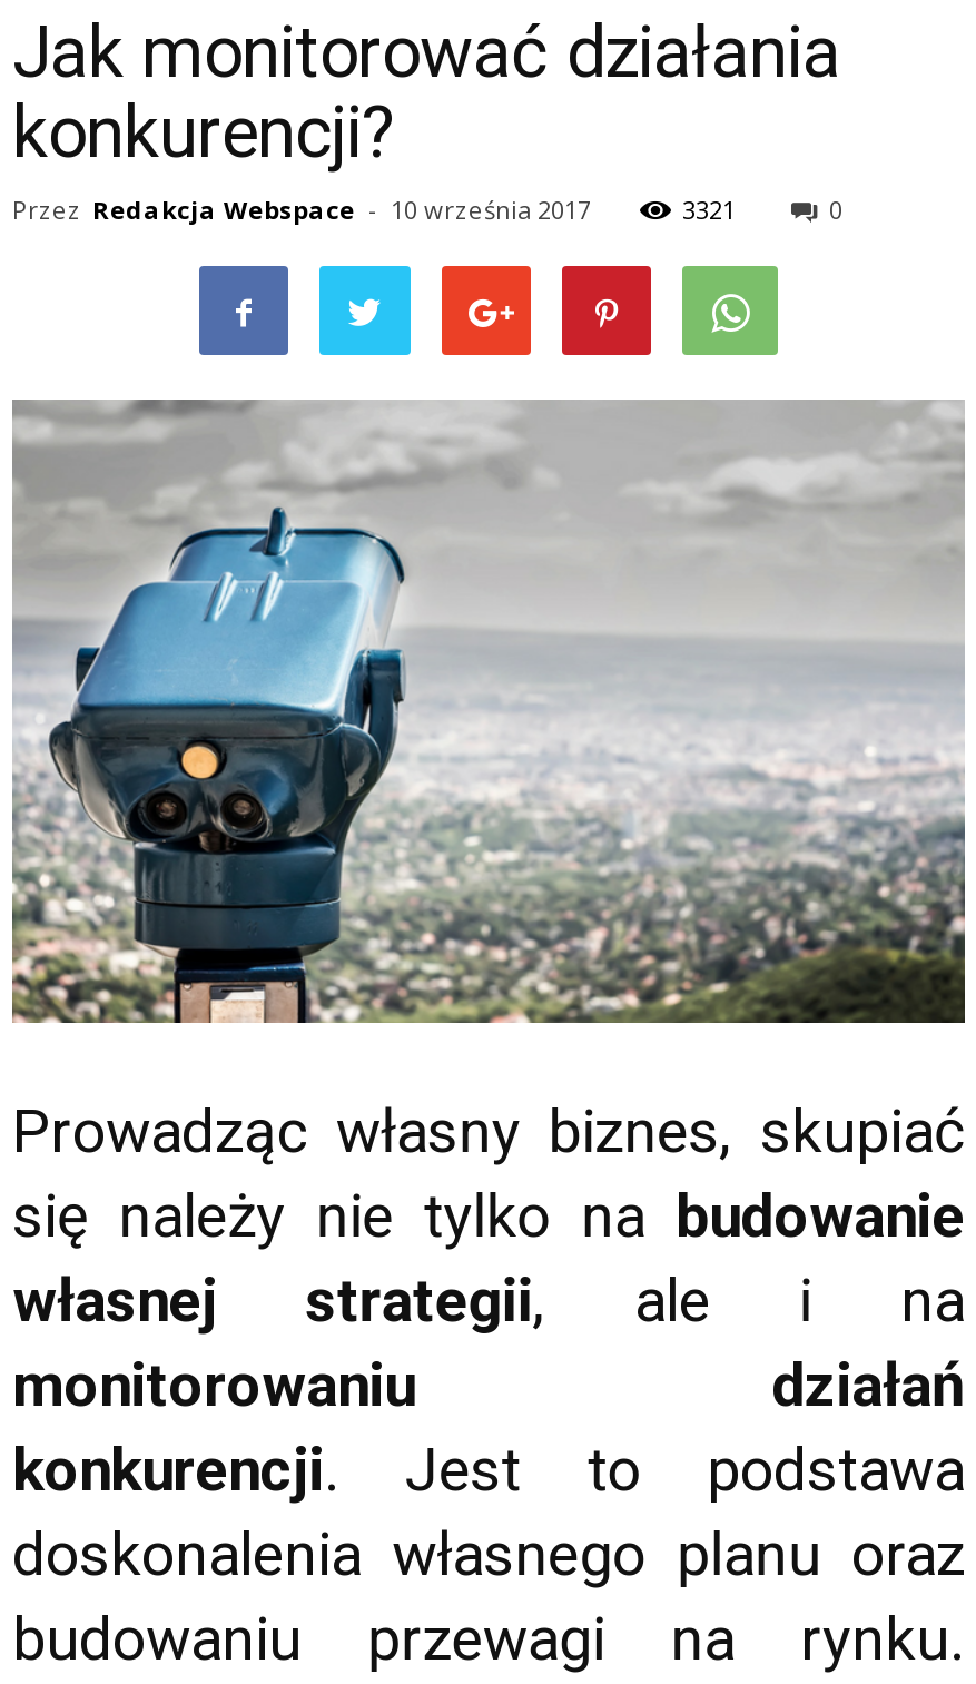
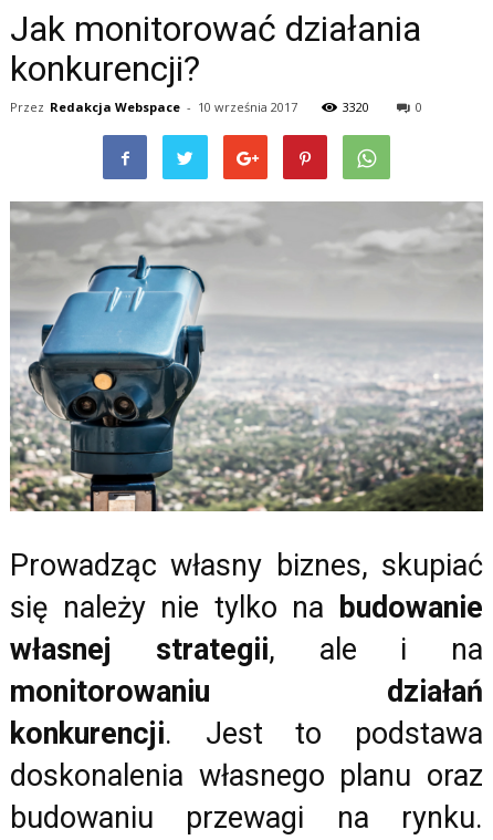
[682,193,736,226] 3321 -> [343,98,369,115] 3320

